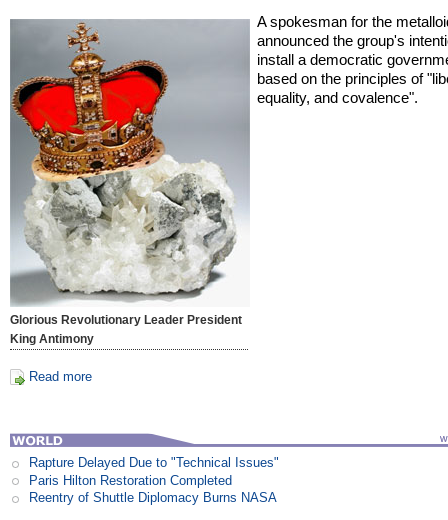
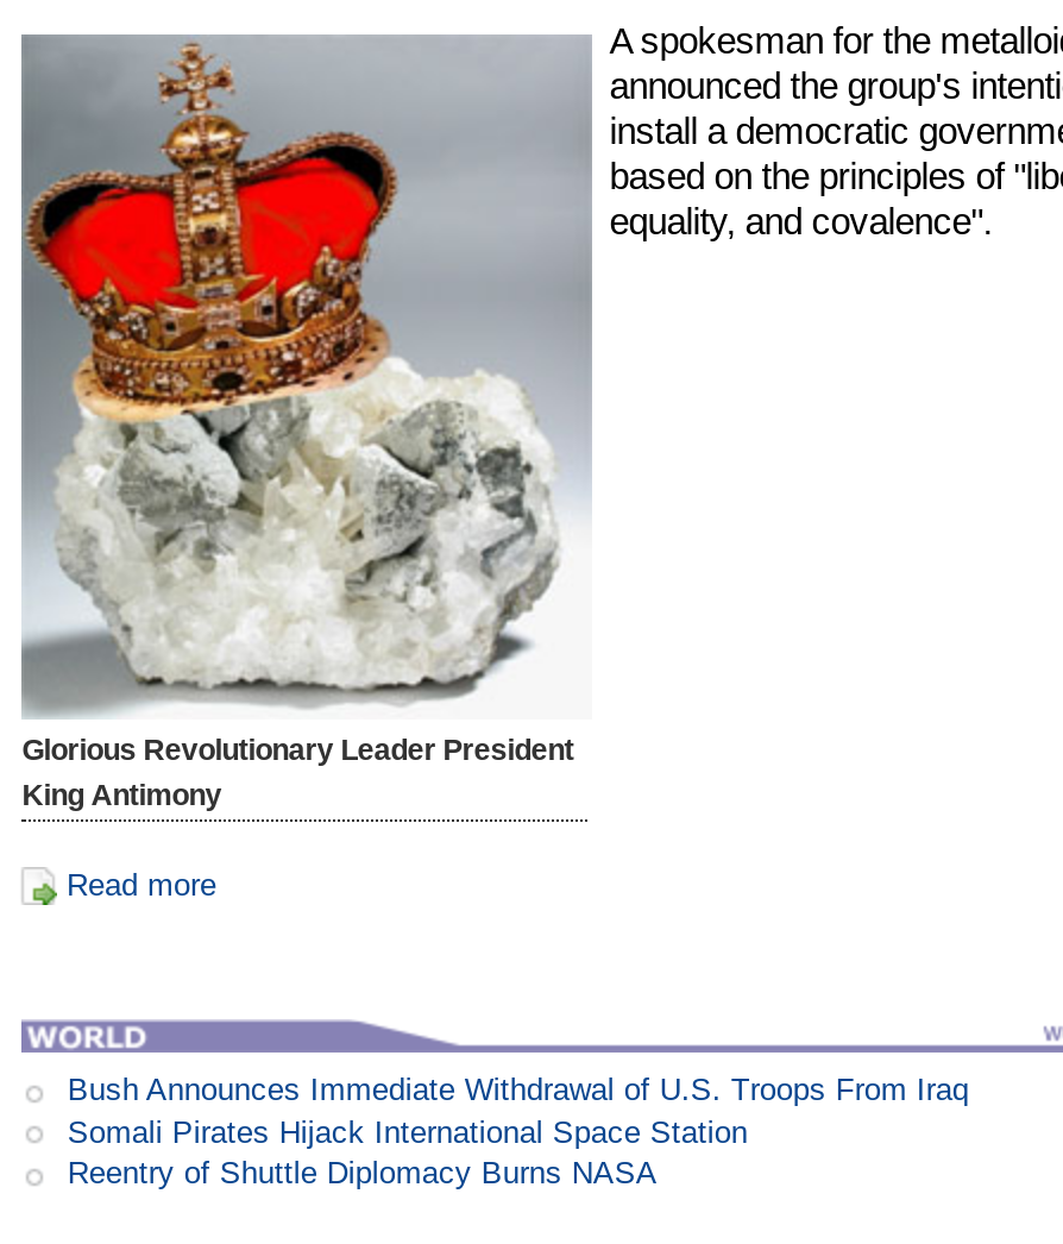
[29,455,279,488] Rapture Delayed Due to "Technical Issues" | Paris Hilton Restoration Completed -> [68,1072,969,1150] Bush Announces Immediate Withdrawal of U.S. Troops From Iraq | Somali Pirates Hijack International Space Station

